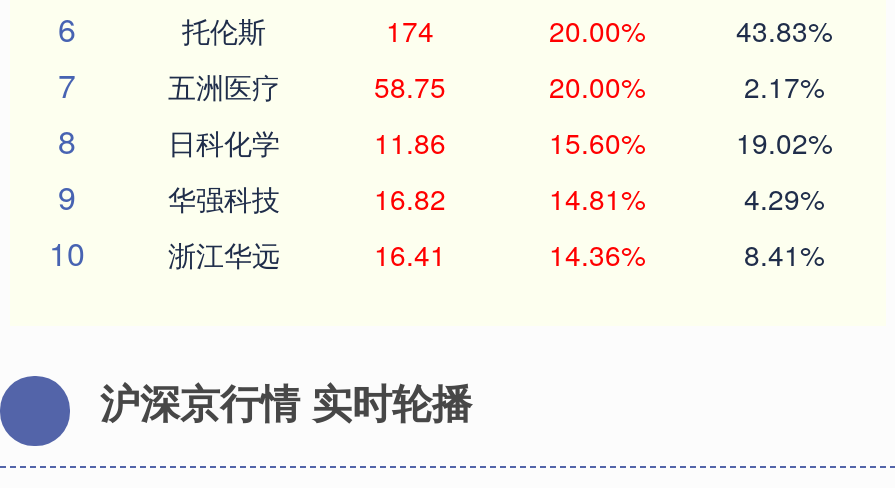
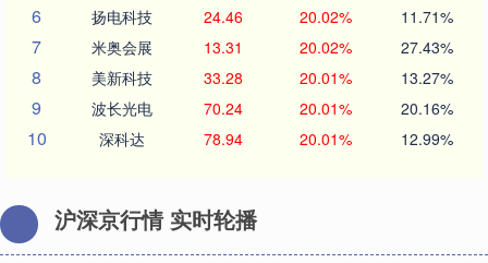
[182,11,832,51] 托伦斯 | 174 | 20.00% | 43.83% -> [91,6,453,28] 扬电科技 | 24.46 | 20.02% | 11.71%
[168,67,824,107] 五洲医疗 | 58.75 | 20.00% | 2.17% -> [91,36,453,58] 米奥会展 | 13.31 | 20.02% | 27.43%
[168,123,832,163] 日科化学 | 11.86 | 15.60% | 19.02% -> [91,67,453,89] 美新科技 | 33.28 | 20.01% | 13.27%
[168,179,824,219] 华强科技 | 16.82 | 14.81% | 4.29% -> [91,97,453,119] 波长光电 | 70.24 | 20.01% | 20.16%
[168,235,824,275] 浙江华远 | 16.41 | 14.36% | 8.41% -> [99,128,453,150] 深科达 | 78.94 | 20.01% | 12.99%

